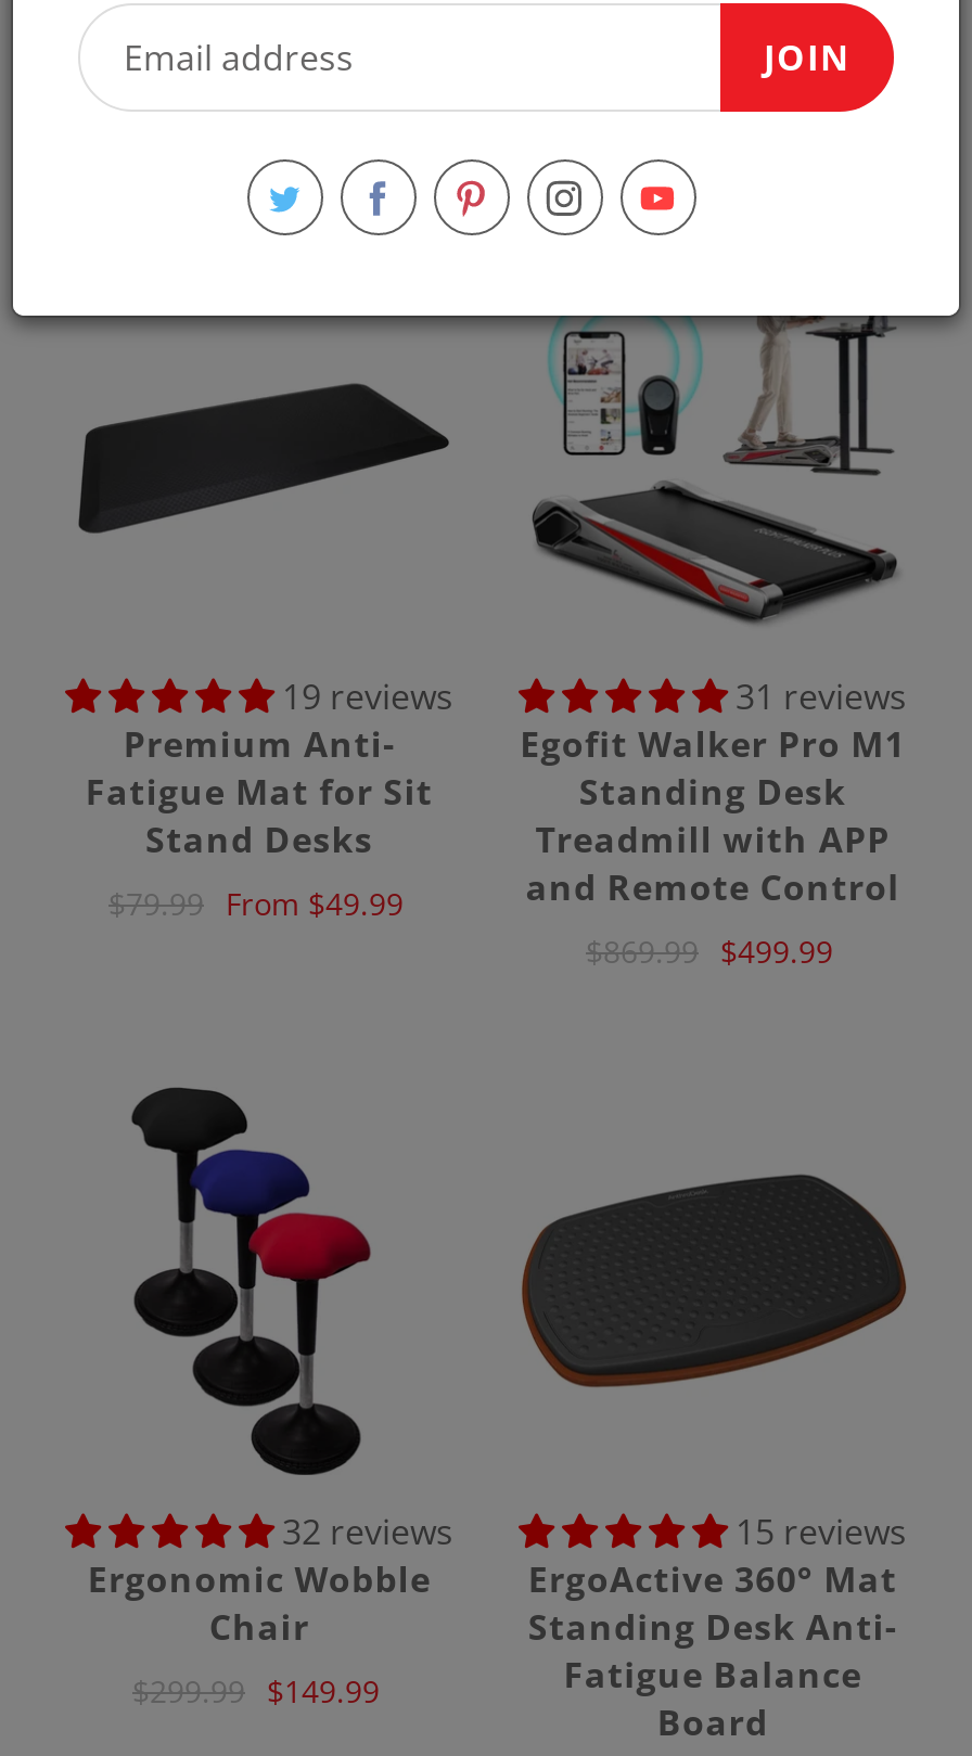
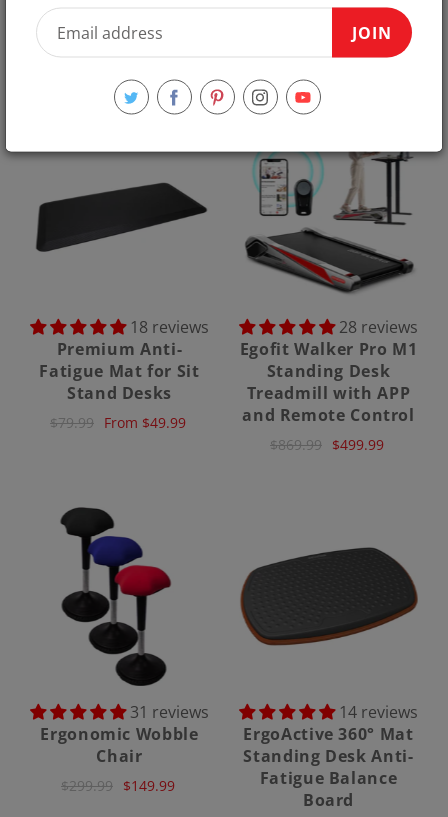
[282,672,453,720] 19 reviews -> [130,316,209,338] 18 reviews
[736,672,907,720] 31 reviews -> [339,316,418,338] 28 reviews
[282,1508,453,1555] 32 reviews -> [130,701,209,723] 31 reviews
[736,1508,907,1555] 15 reviews -> [339,701,418,723] 14 reviews

